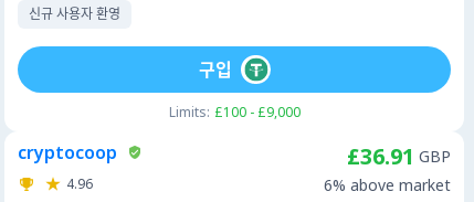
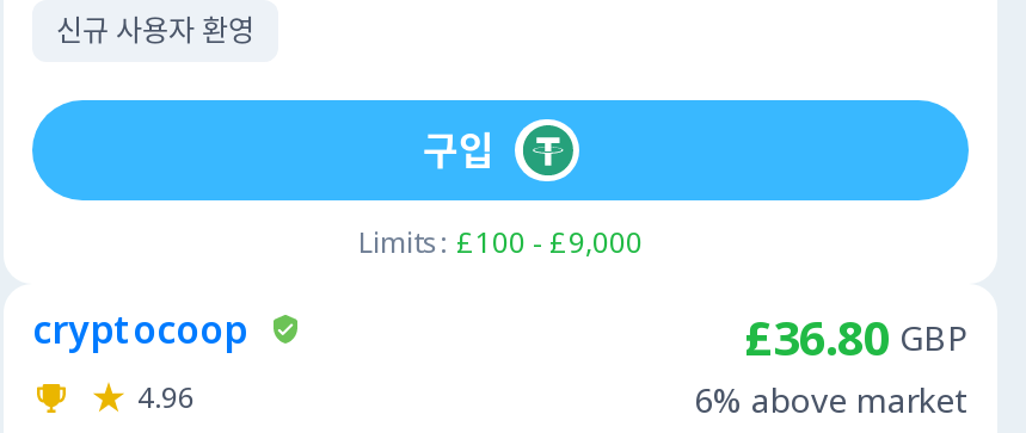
[347,141,451,171] £36.91 GBP -> [744,305,969,370] £36.80 GBP

